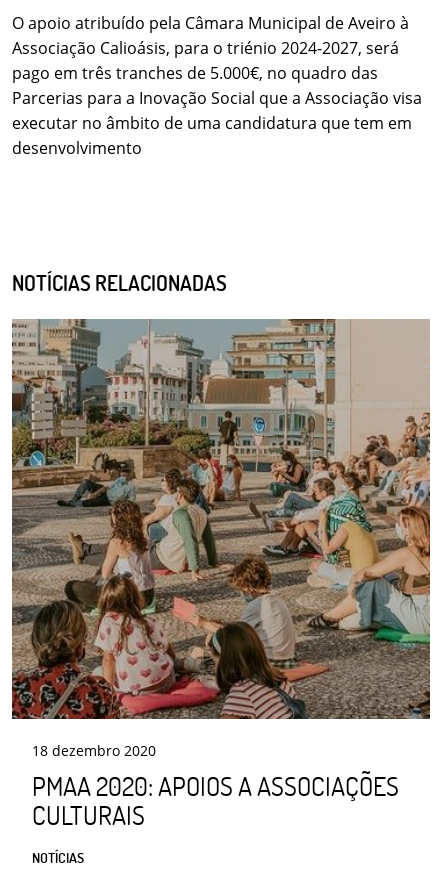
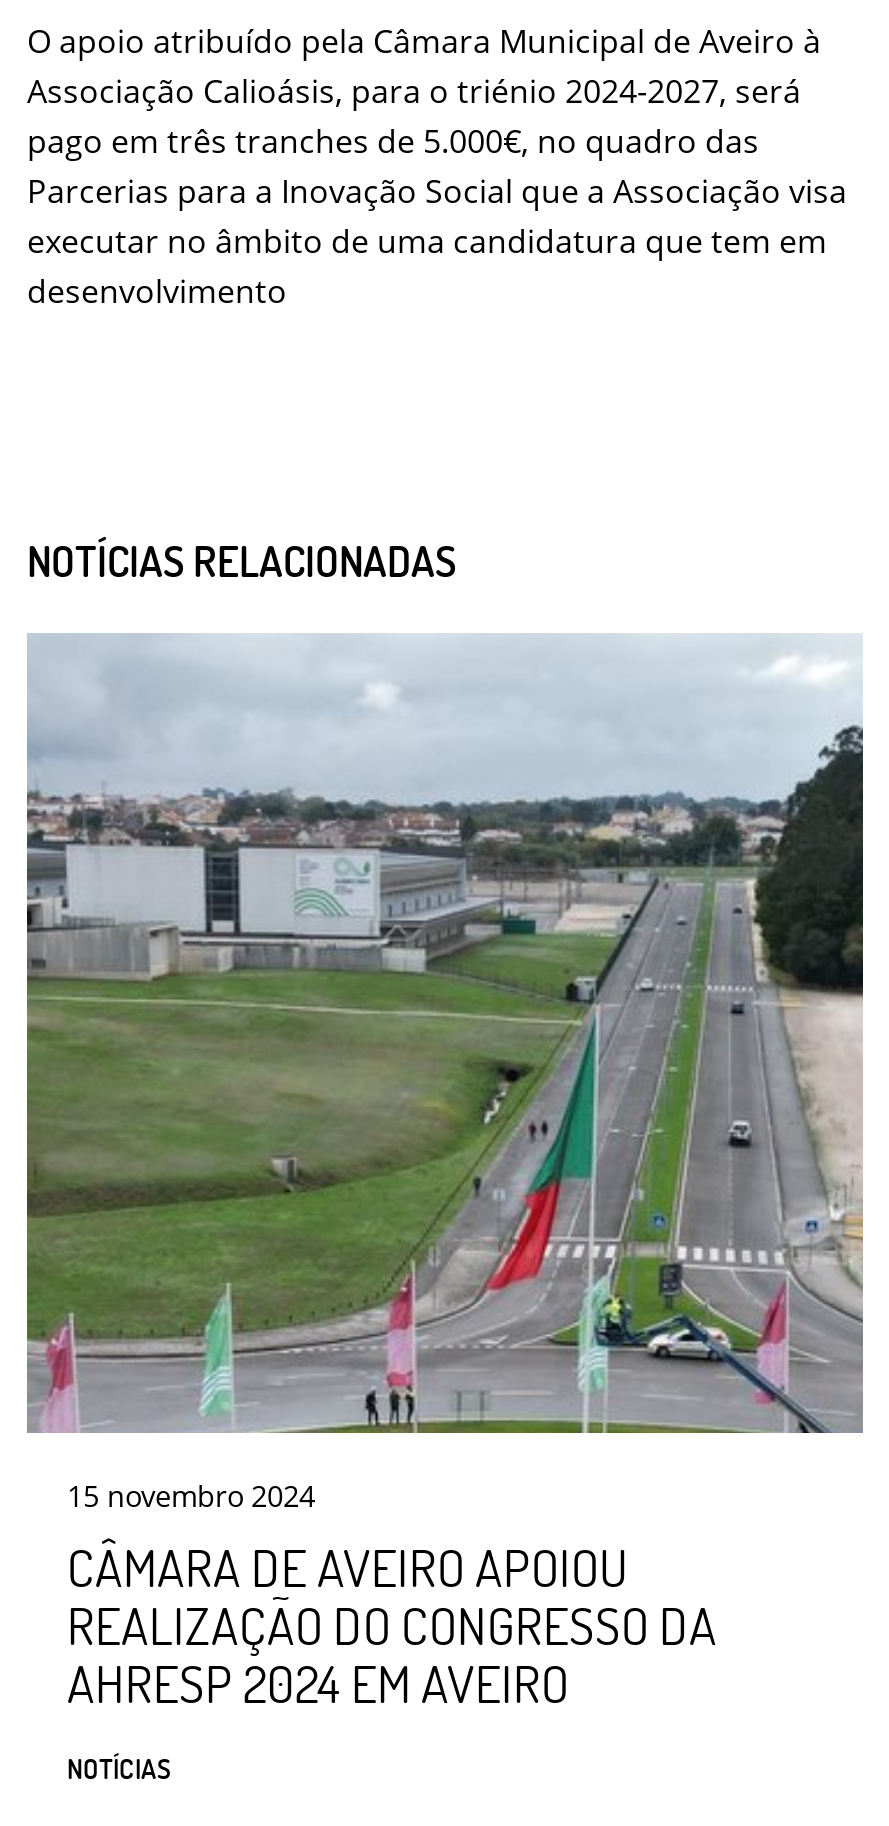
[11,318,431,831] [image] | 18 dezembro 2020 | PMAA 2020: APOIOS A ASSOCIAÇÕES | CULTURAIS -> [27,633,865,1714] [image] | 15 novembro 2024 | CÂMARA DE AVEIRO APOIOU | REALIZAÇÃO DO CONGRESSO DA | AHRESP 2024 EM AVEIRO

